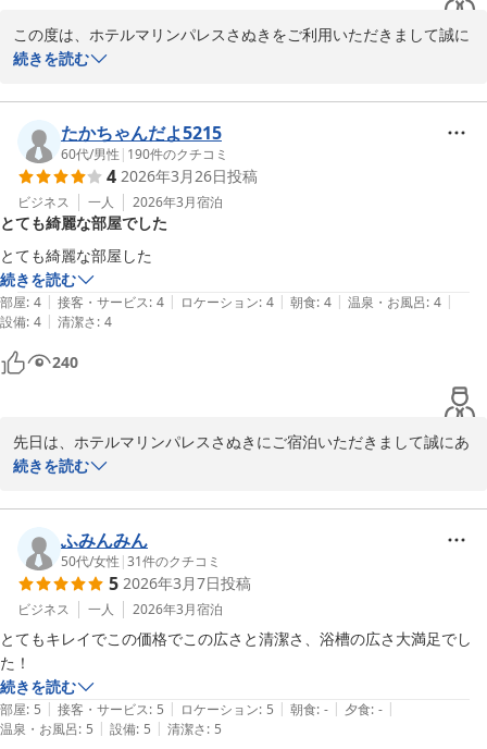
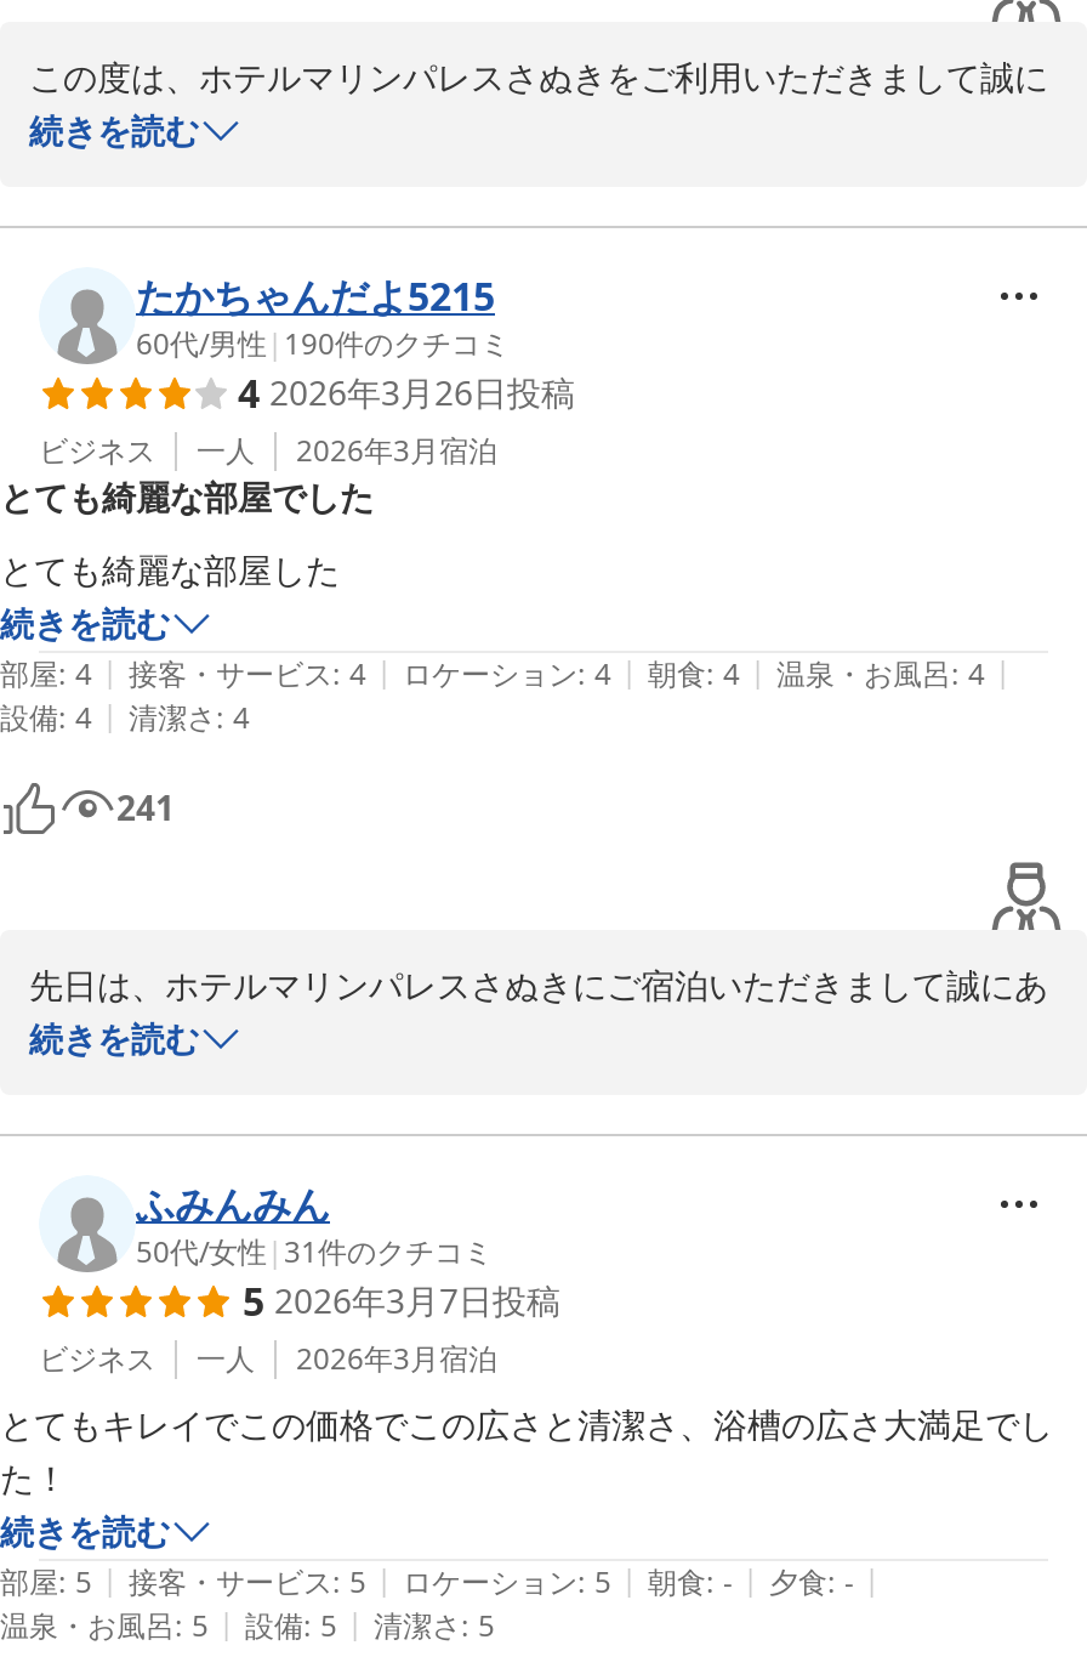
[52,352,78,372] 240 -> [116,784,175,830] 241

